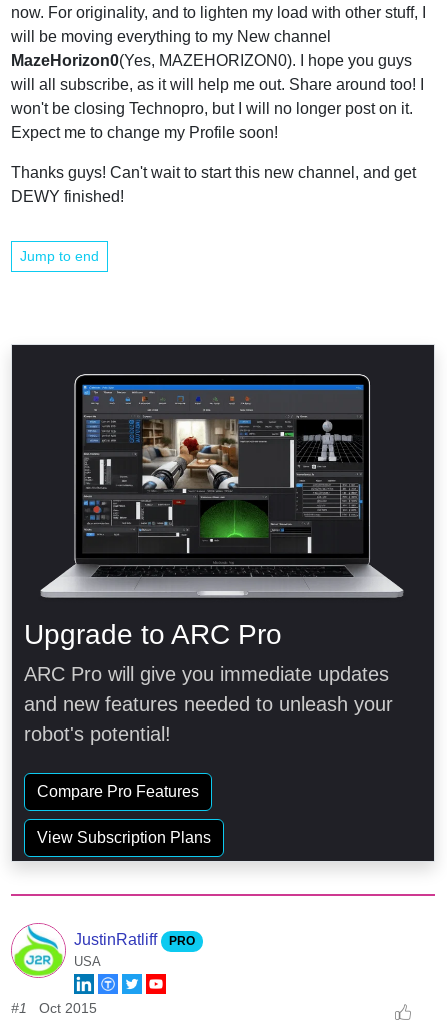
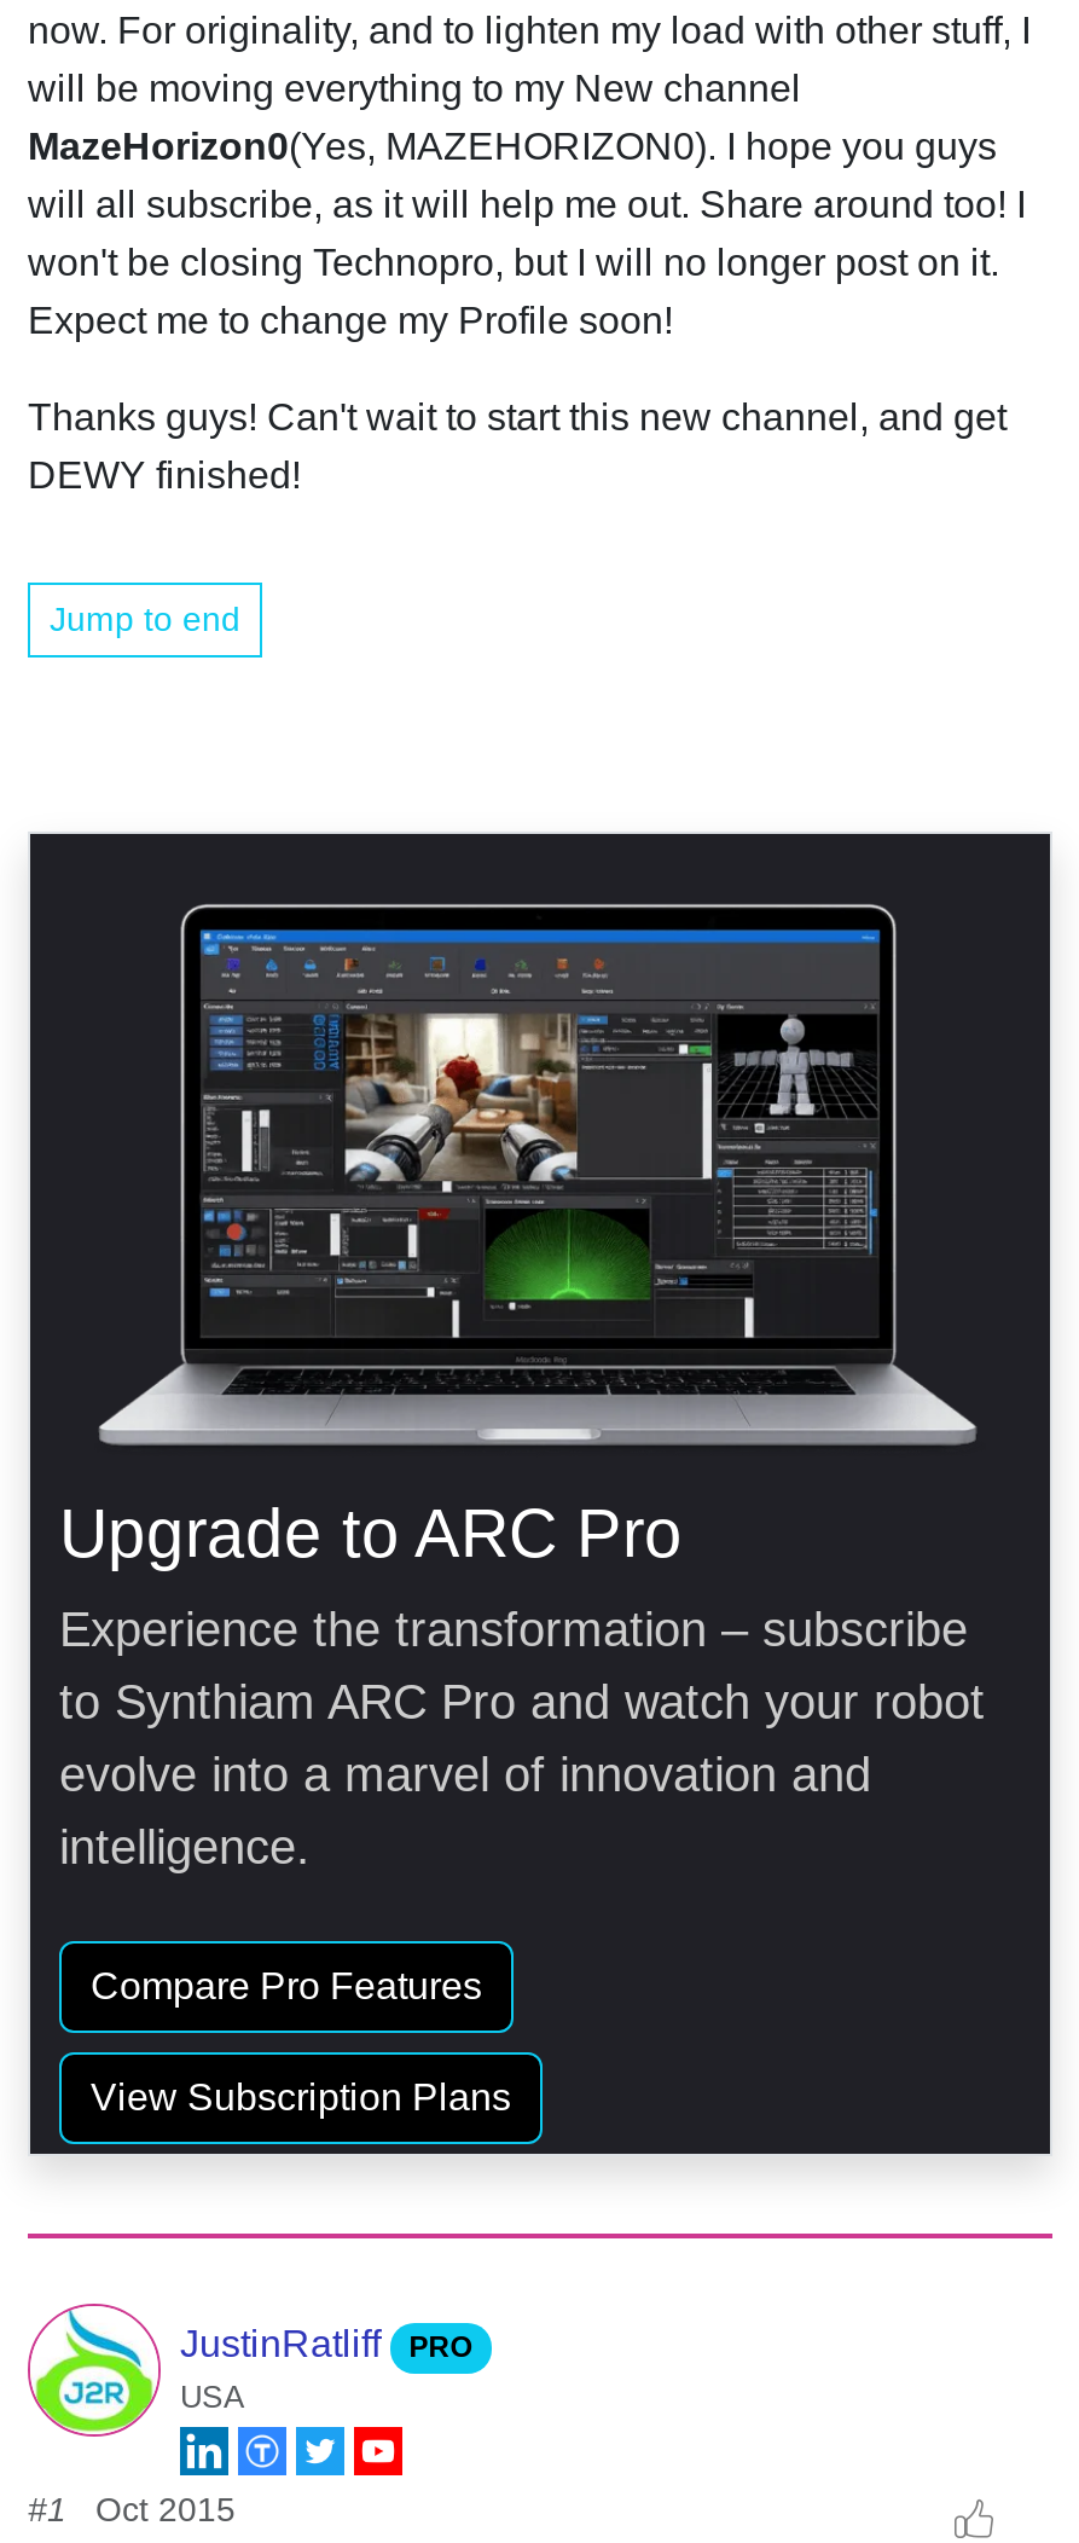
[24,663,393,745] ARC Pro will give you immediate updates | and new features needed to unleash your | robot's potential! -> [59,1603,985,1874] Experience the transformation – subscribe | to Synthiam ARC Pro and watch your robot | evolve into a marvel of innovation and | intelligence.

